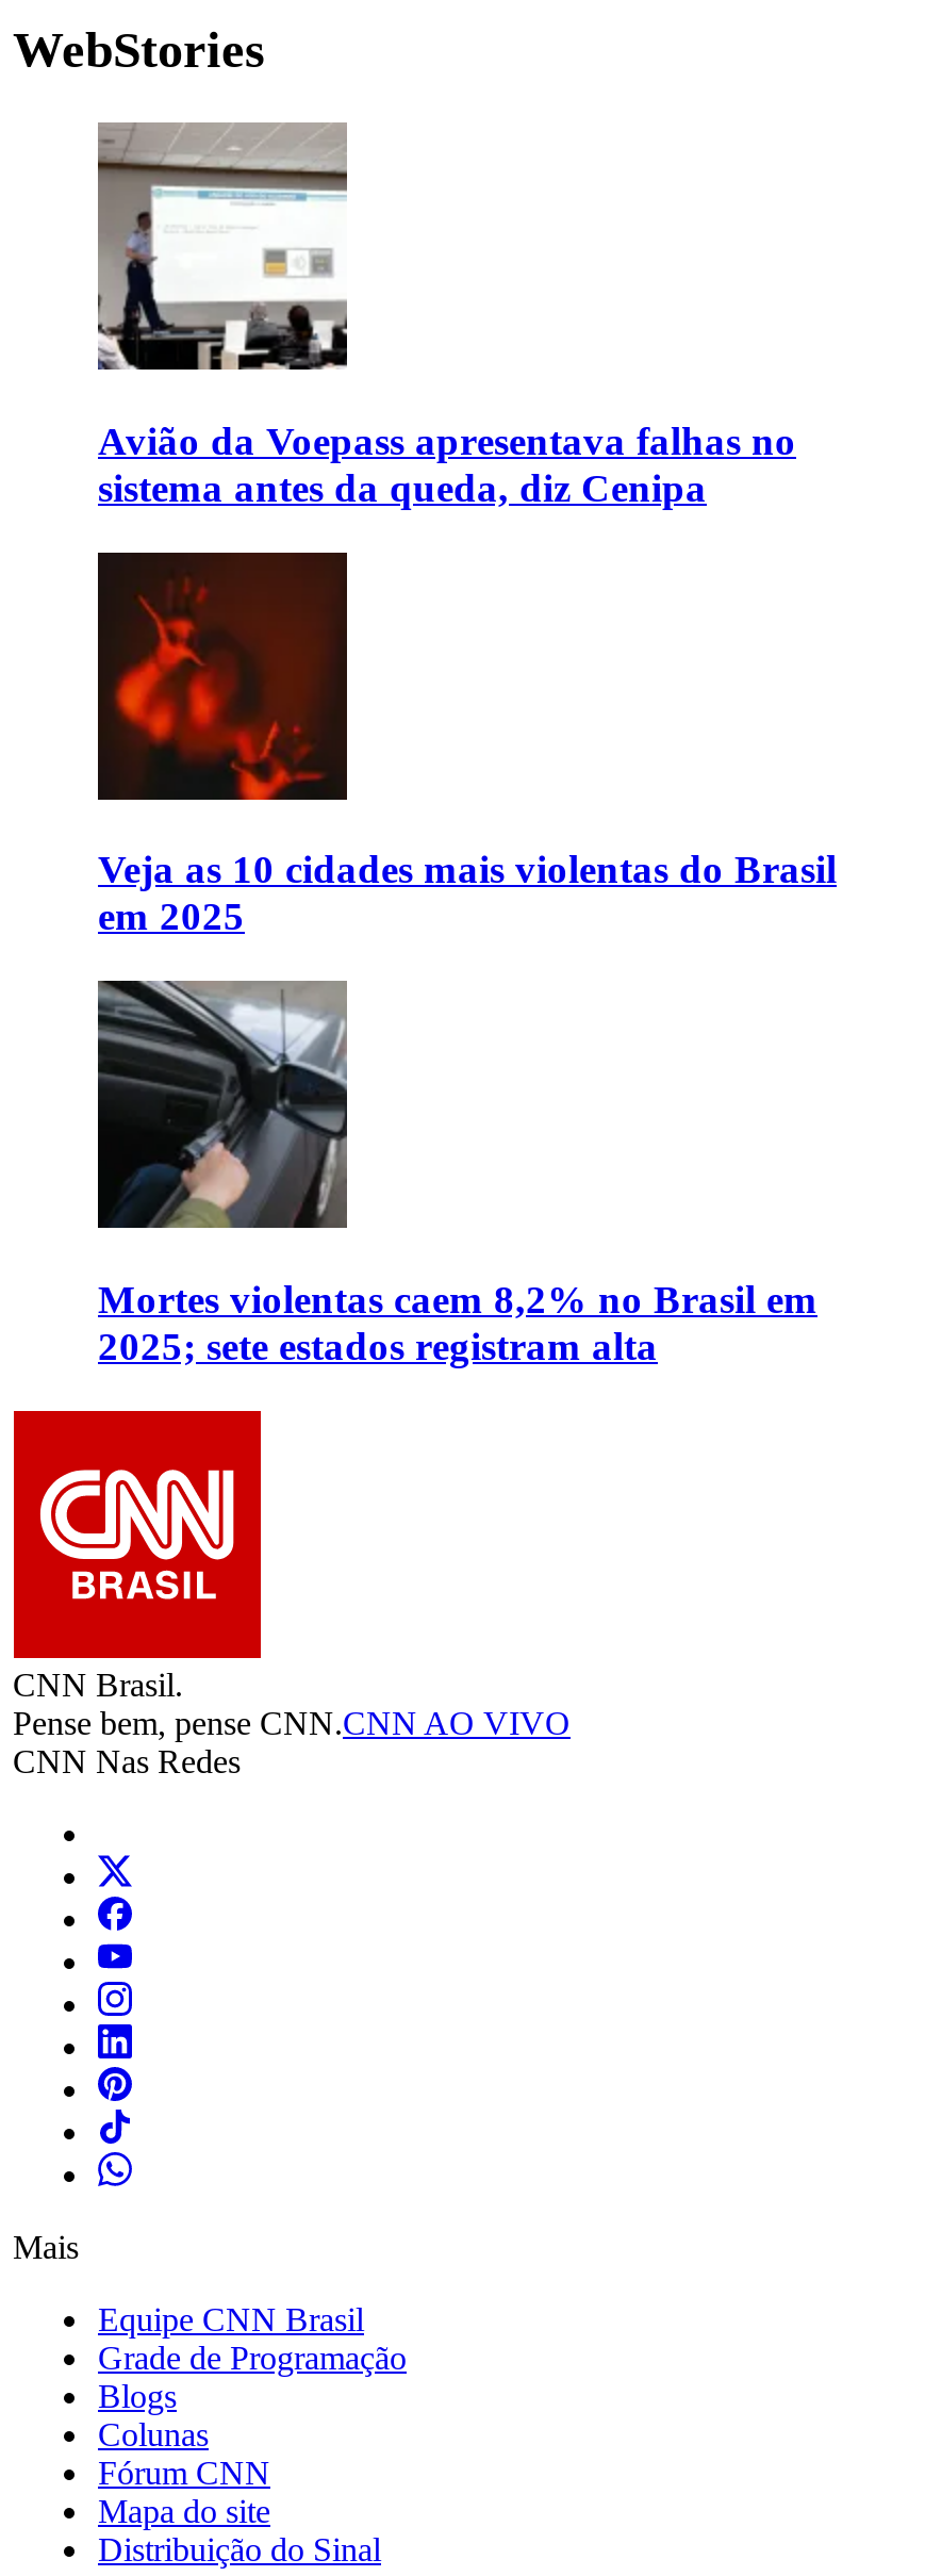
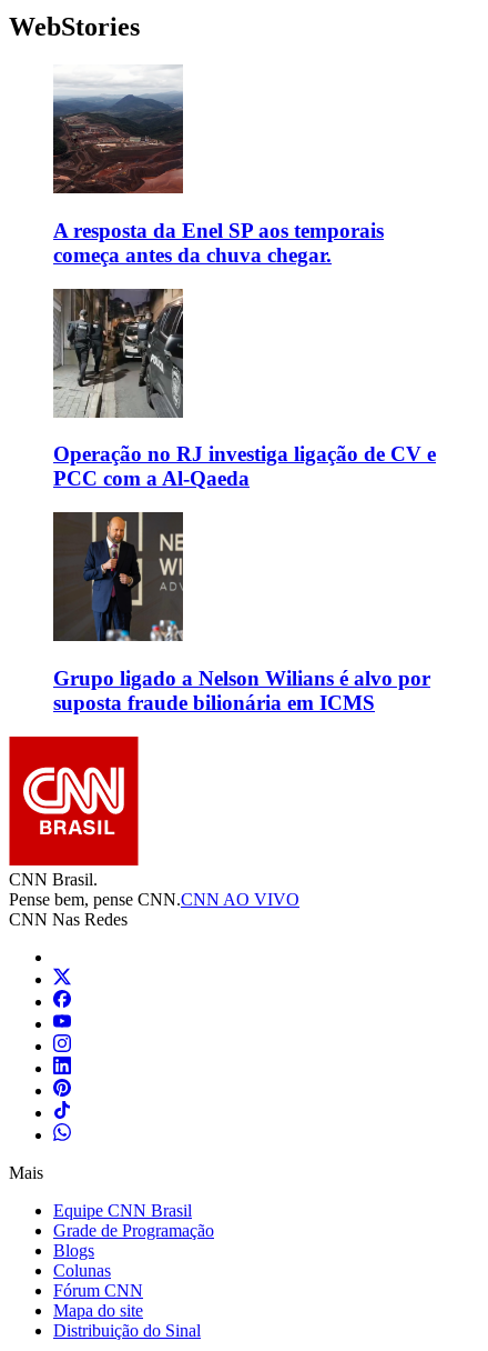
[96,120,796,510] [image] | Avião da Voepass apresentava falhas no | sistema antes da queda, diz Cenipa -> [52,64,384,267] [image] | A resposta da Enel SP aos temporais | começa antes da chuva chegar.
[96,551,837,939] [image] | Veja as 10 cidades mais violentas do Brasil | em 2025 -> [53,288,436,490] [image] | Operação no RJ investiga ligação de CV e | PCC com a Al-Qaeda
[98,981,817,1368] [image] | Mortes violentas caem 8,2% no Brasil em | 2025; sete estados registram alta -> [53,512,430,714] [image] | Grupo ligado a Nelson Wilians é alvo por | suposta fraude bilionária em ICMS

